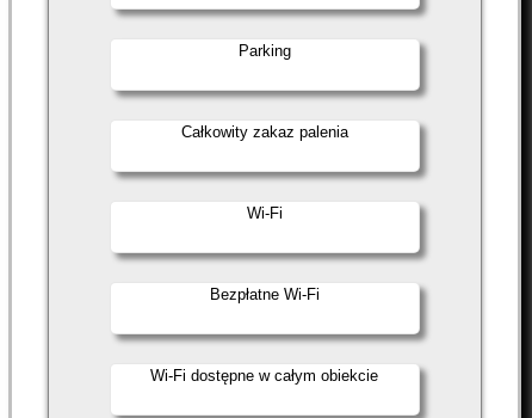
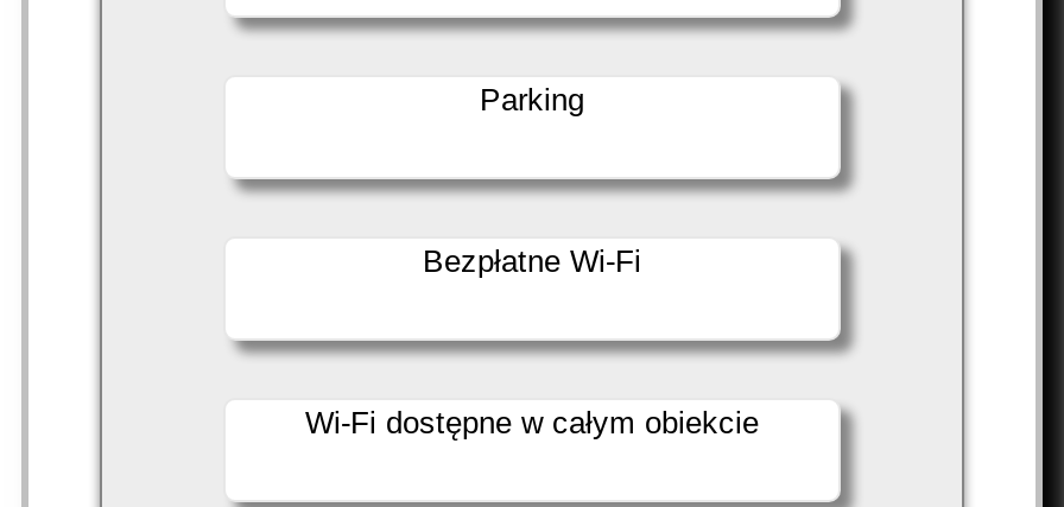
[181,123,348,141] Całkowity zakaz palenia -> none
[247,204,283,222] Wi-Fi -> none

